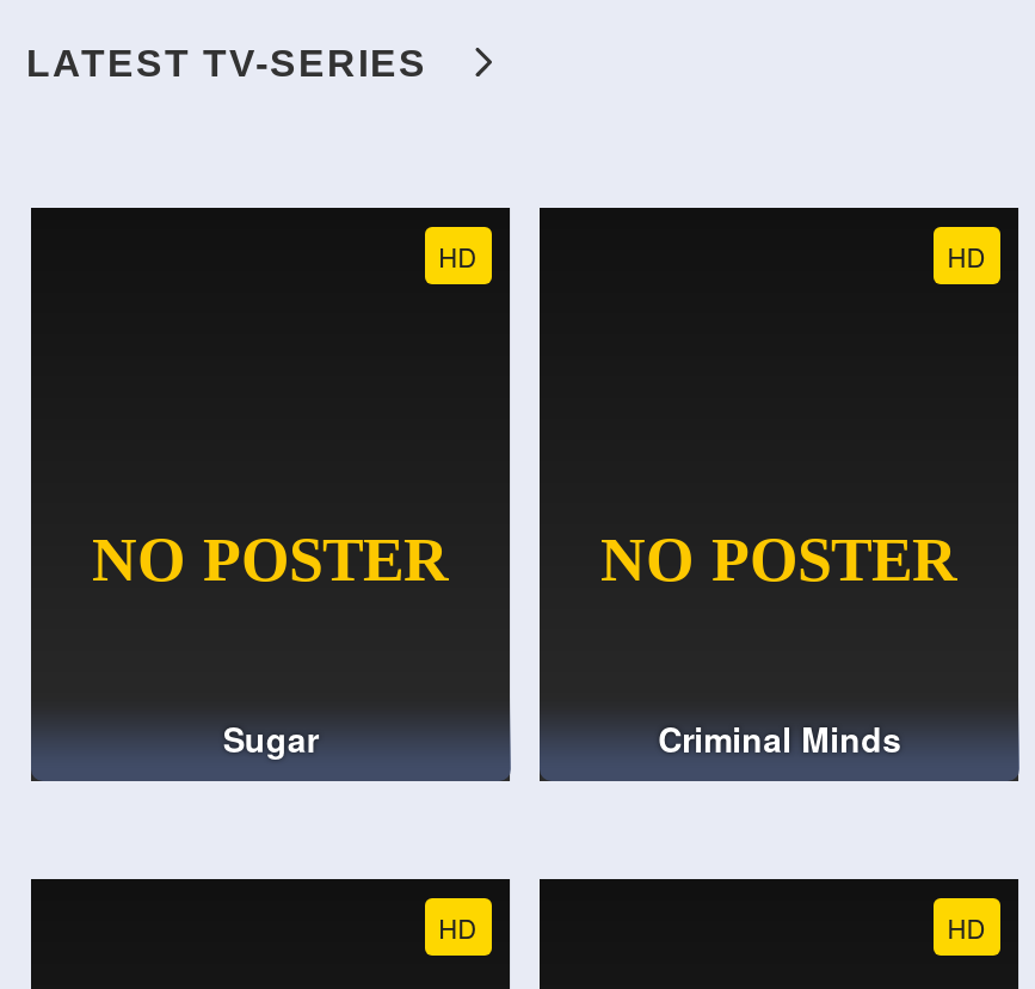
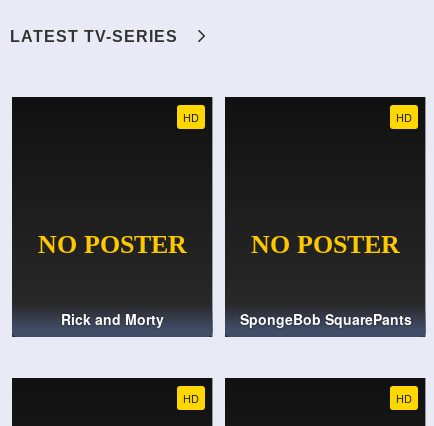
[223,714,318,761] Sugar -> [61,309,164,329] Rick and Morty
[658,714,902,761] Criminal Minds -> [240,309,412,329] SpongeBob SquarePants

